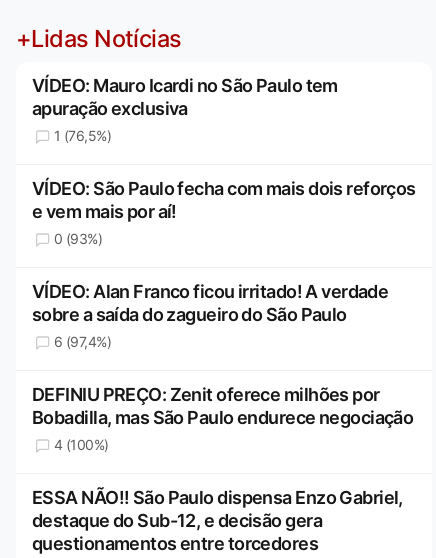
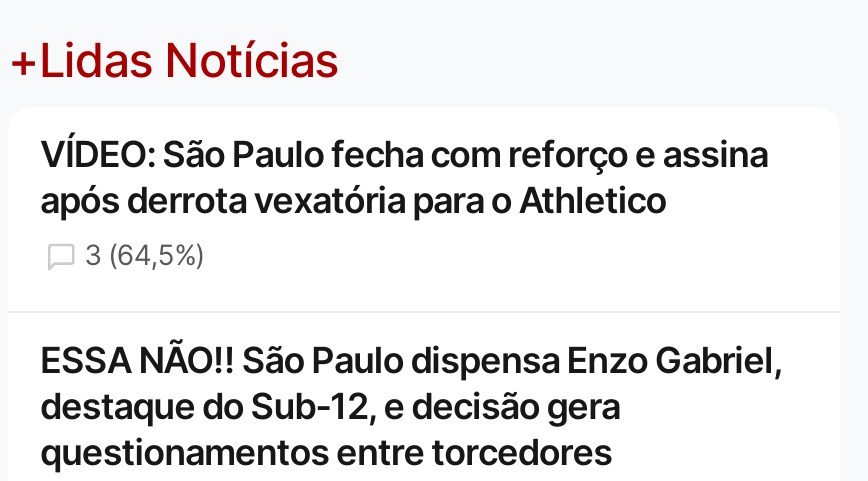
[32,74,416,452] VÍDEO: Mauro Icardi no São Paulo tem | apuração exclusiva | 1 (76,5%) | VÍDEO: São Paulo fecha com mais dois reforços | e vem mais por aí! | 0 (93%) | VÍDEO: Alan Franco ficou irritado! A verdade | sobre a saída do zagueiro do São Paulo | 6 (97,4%) | DEFINIU PREÇO: Zenit oferece milhões por | Bobadilla, mas São Paulo endurece negociação | 4 (100%) -> [40,132,768,270] VÍDEO: São Paulo fecha com reforço e assina | após derrota vexatória para o Athletico | 3 (64,5%)

